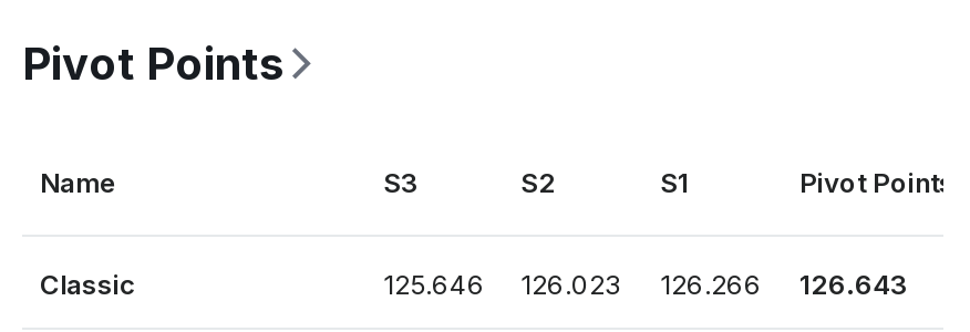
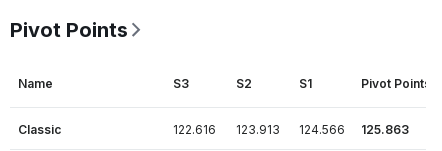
[383,267,485,301] 125.646 -> [173,122,216,137] 122.616
[520,267,622,301] 126.023 -> [236,122,280,137] 123.913
[660,267,762,301] 126.266 -> [299,122,345,137] 124.566
[799,267,908,301] 126.643 -> [361,122,409,137] 125.863

